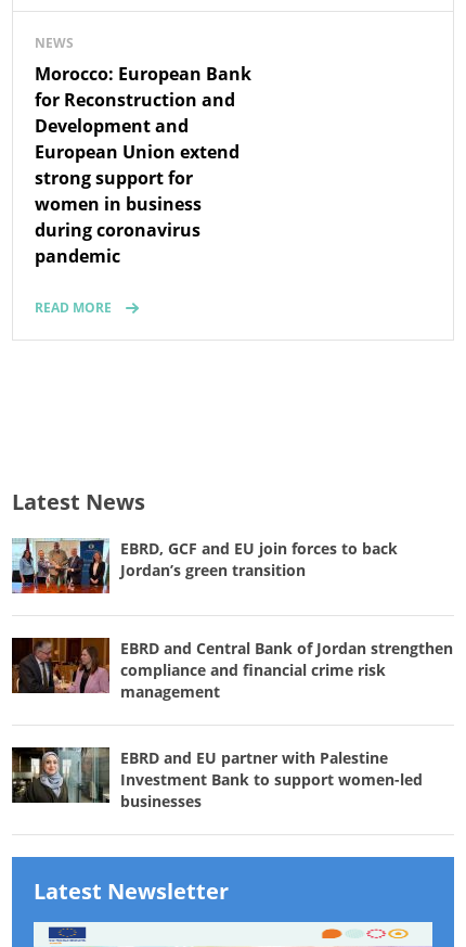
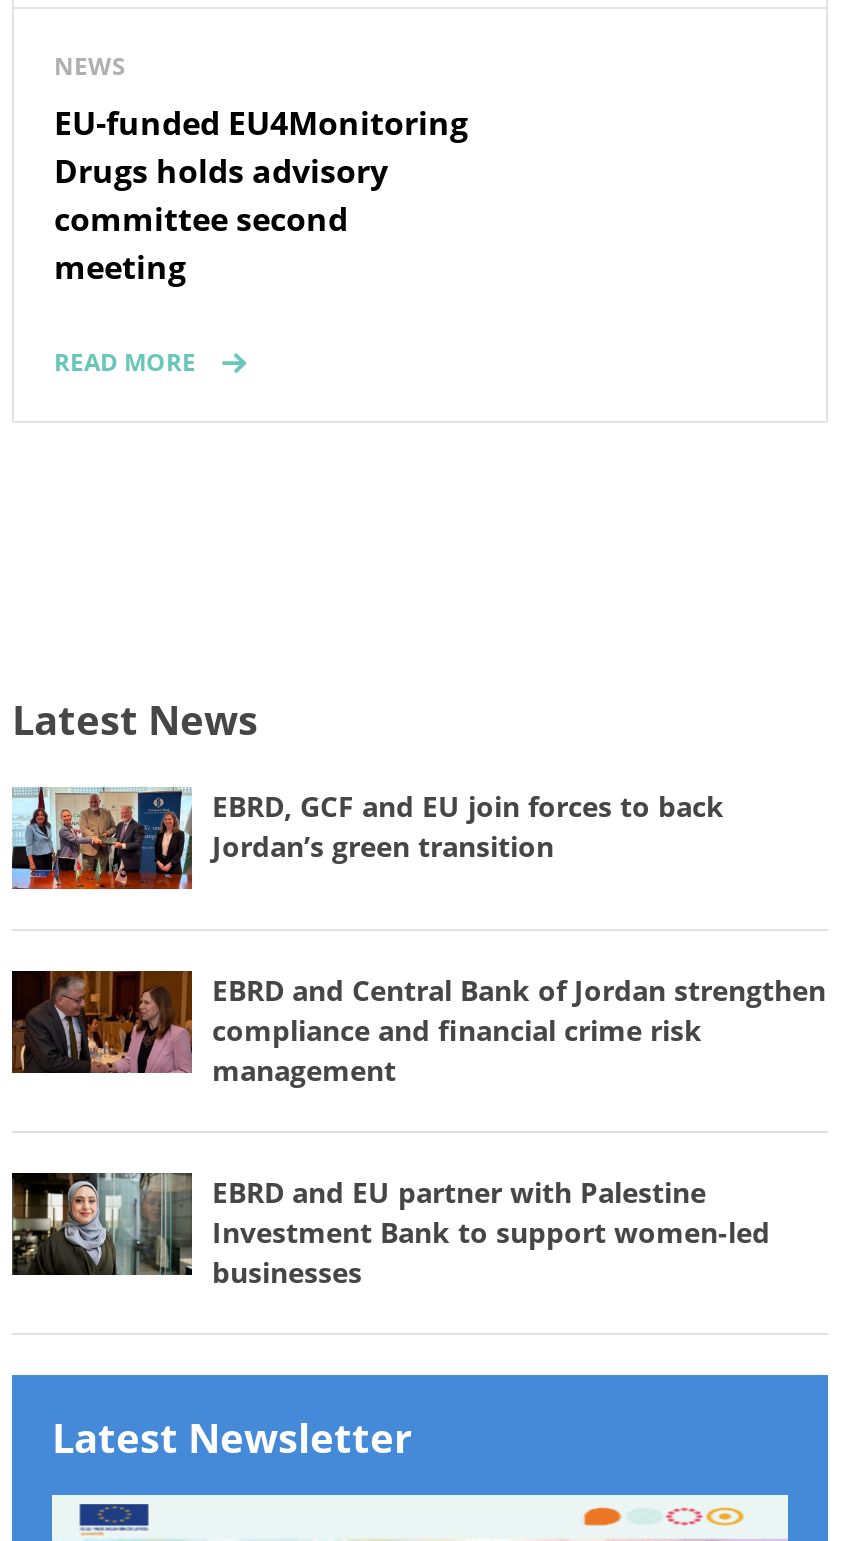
[35,62,251,268] Morocco: European Bank | for Reconstruction and | Development and | European Union extend | strong support for | women in business | during coronavirus | pandemic -> [54,102,468,290] EU-funded EU4Monitoring | Drugs holds advisory | committee second | meeting

